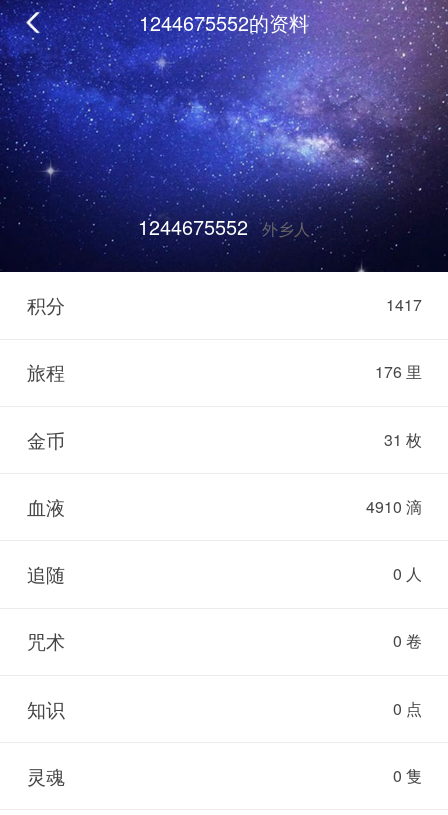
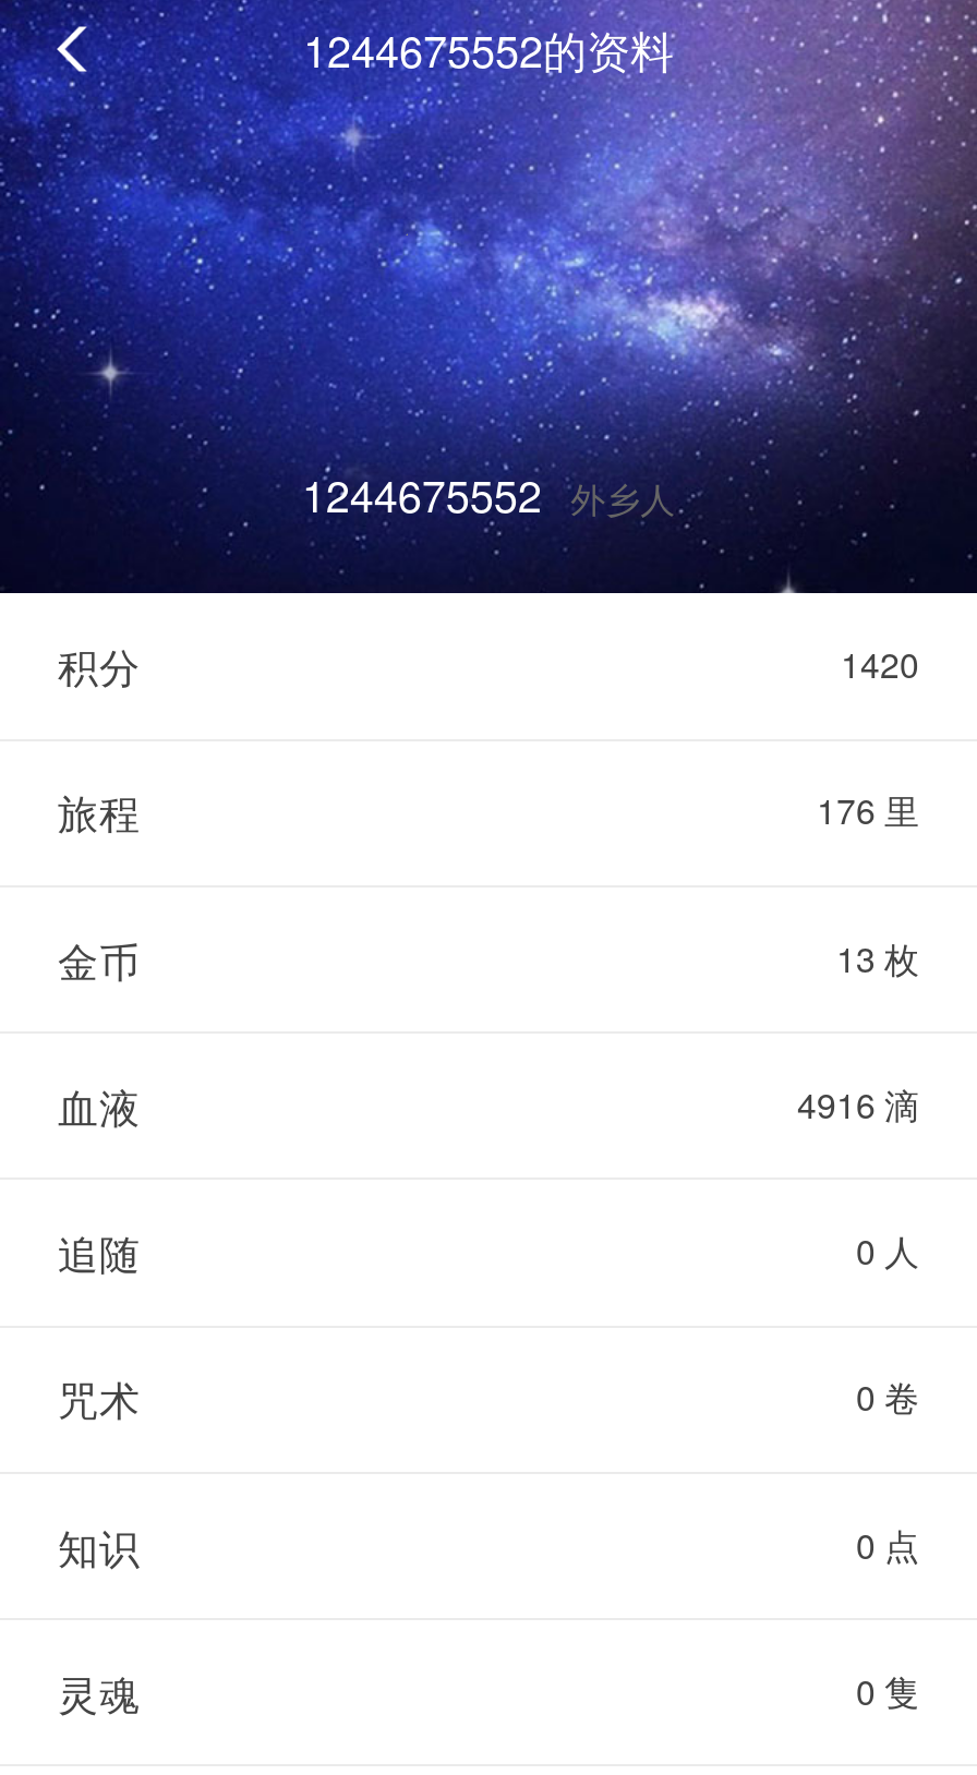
[385,293,421,316] 1417 -> [841,639,919,689] 1420
[383,428,421,451] 31 枚 -> [836,932,919,983] 13 枚
[365,495,421,518] 4910 滴 -> [797,1079,919,1129] 4916 滴

